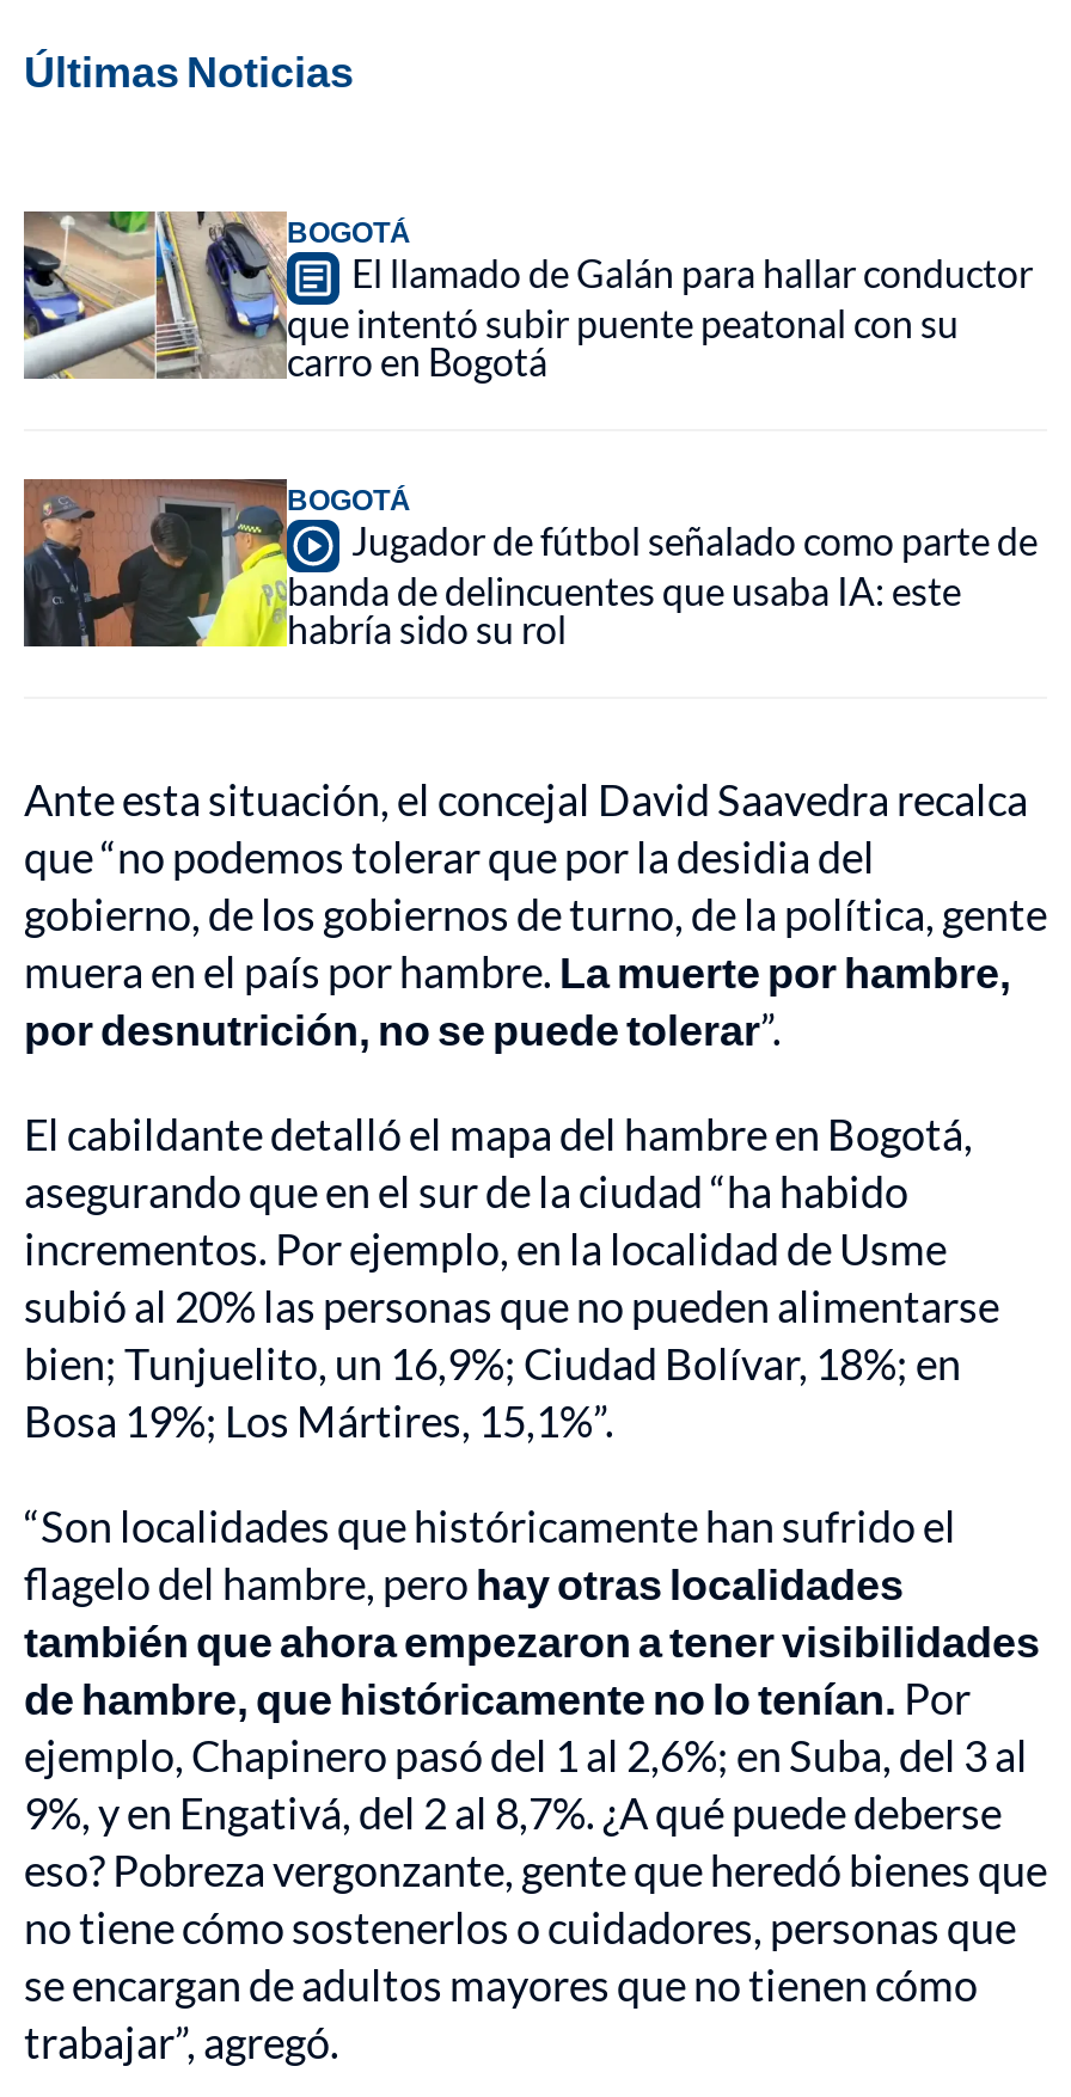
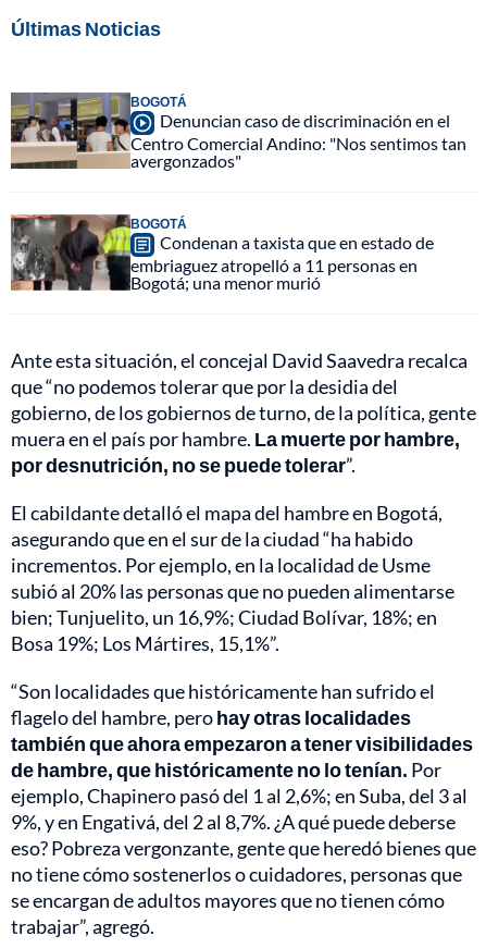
[22,209,1033,383] [image] | El llamado de Galán para hallar conductor | que intentó subir puente peatonal con su | carro en Bogotá -> [10,91,466,170] [image] | Denuncian caso de discriminación en el | Centro Comercial Andino: "Nos sentimos tan | avergonzados"
[22,479,1038,650] [image] | Jugador de fútbol señalado como parte de | banda de delincuentes que usaba IA: este | habría sido su rol -> [10,214,434,292] [image] | Condenan a taxista que en estado de | embriaguez atropelló a 11 personas en | Bogotá; una menor murió

